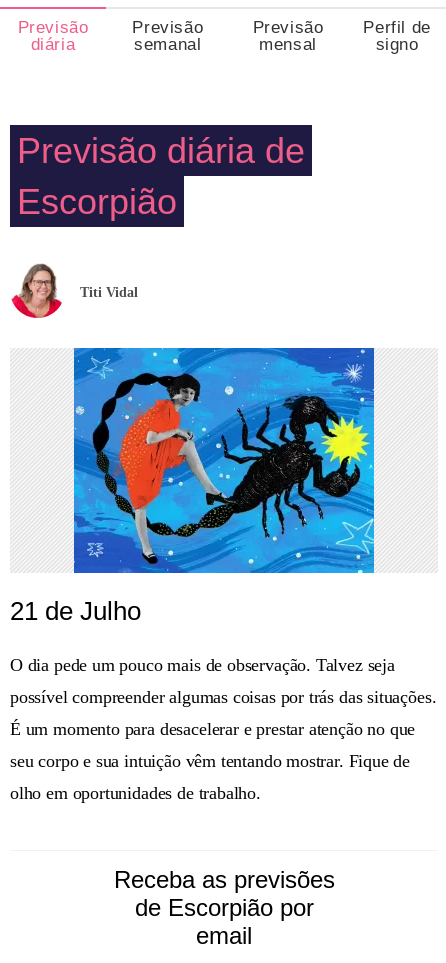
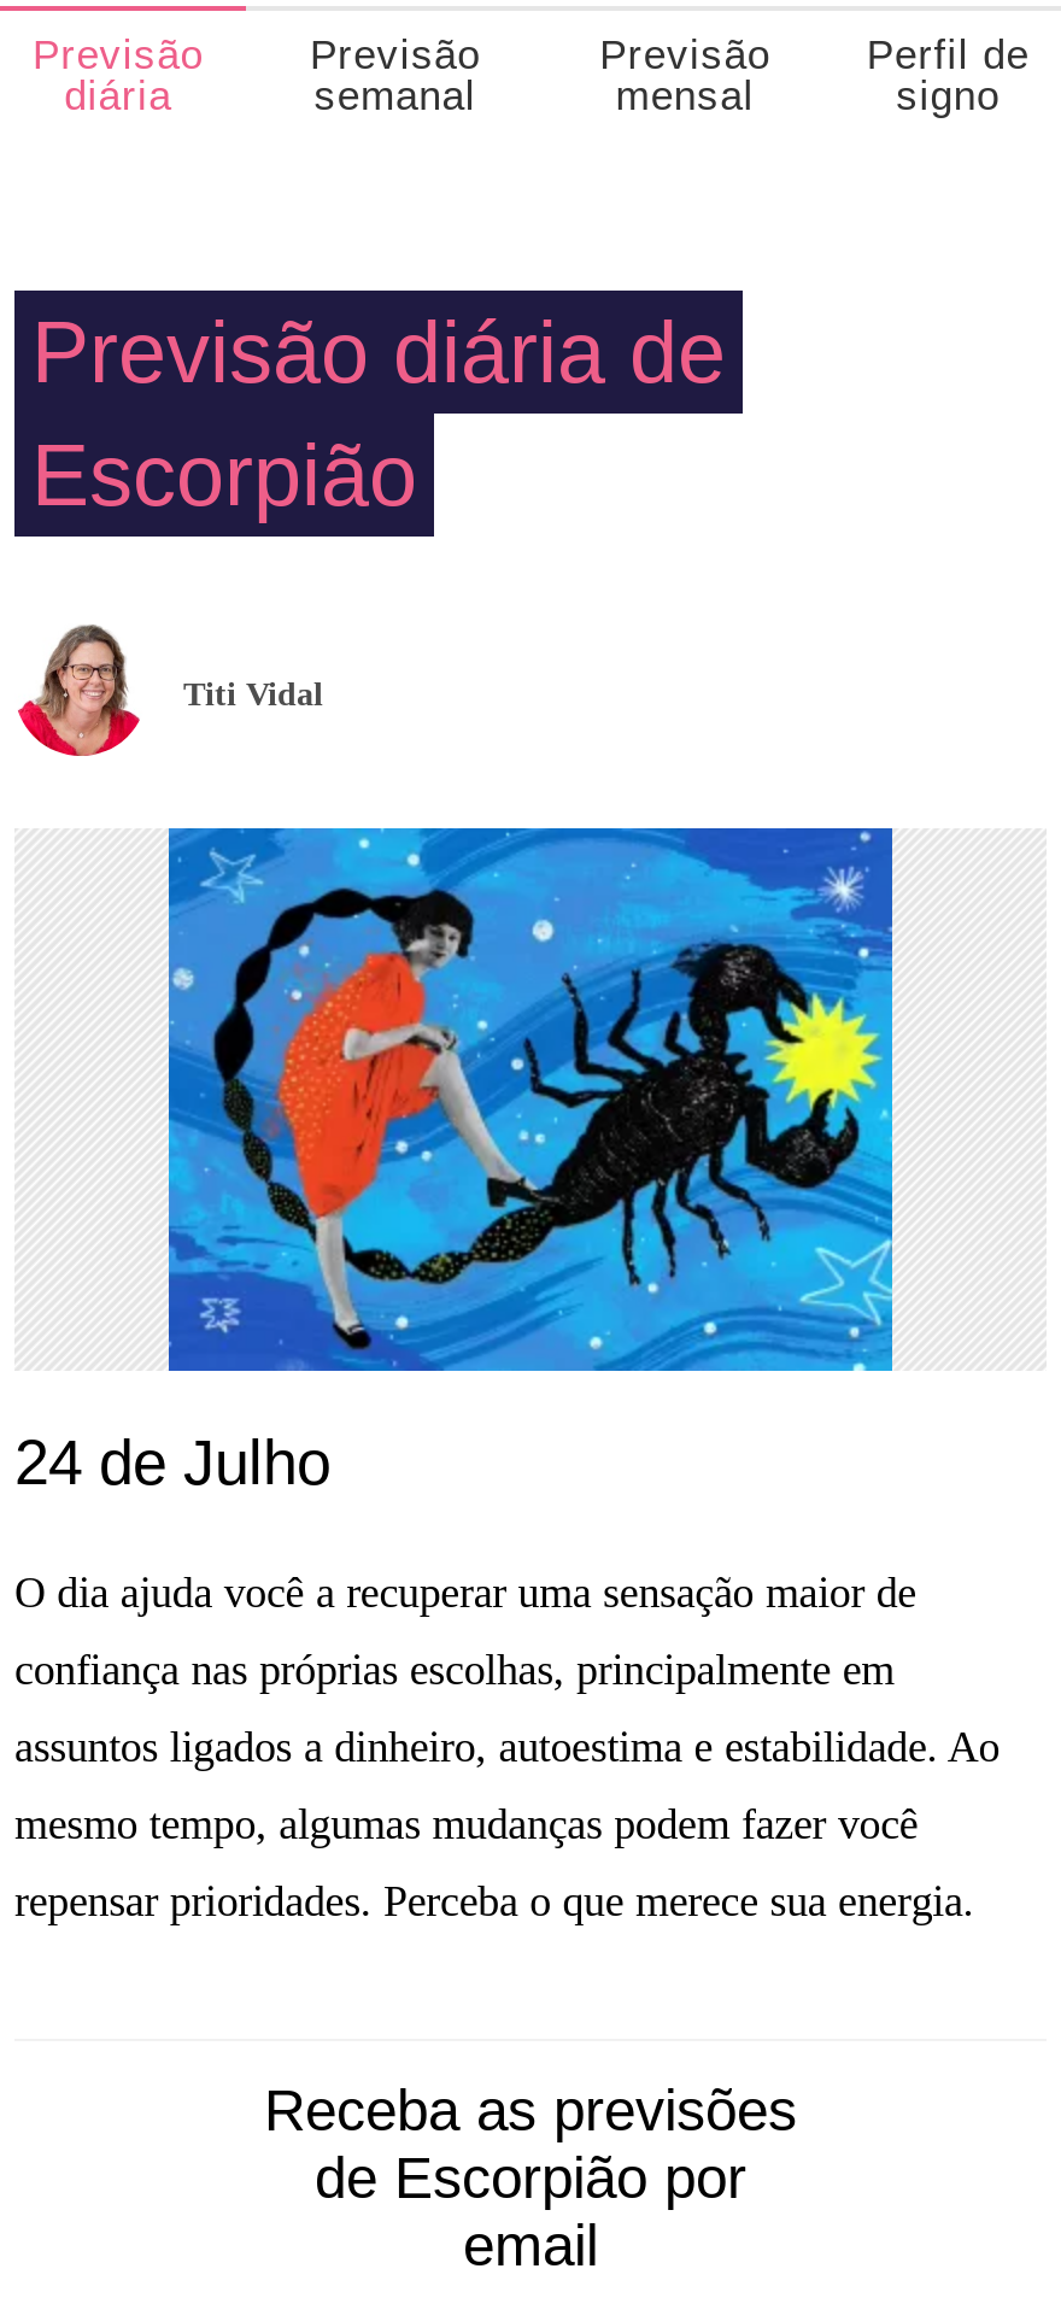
[10,596,141,626] 21 de Julho -> [14,1426,330,1499] 24 de Julho
[10,655,395,675] O dia pede um pouco mais de observação. Talvez seja -> [14,1569,916,1617] O dia ajuda você a recuperar uma sensação maior de
[10,687,436,707] possível compreender algumas coisas por trás das situações. -> [14,1646,895,1694] confiança nas próprias escolhas, principalmente em
[10,719,415,739] É um momento para desacelerar e prestar atenção no que -> [14,1723,1000,1771] assuntos ligados a dinheiro, autoestima e estabilidade. Ao
[10,751,410,771] seu corpo e sua intuição vêm tentando mostrar. Fique de -> [14,1800,918,1848] mesmo tempo, algumas mudanças podem fazer você
[10,783,261,803] olho em oportunidades de trabalho. -> [14,1877,974,1925] repensar prioridades. Perceba o que merece sua energia.

